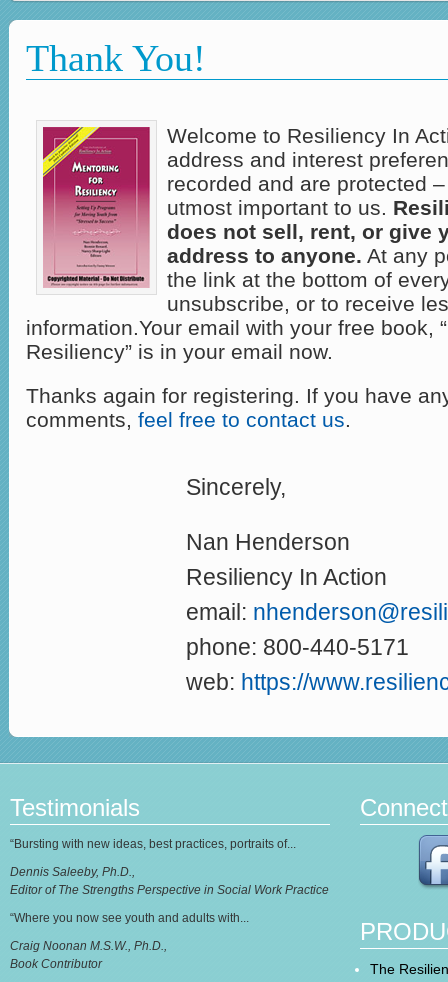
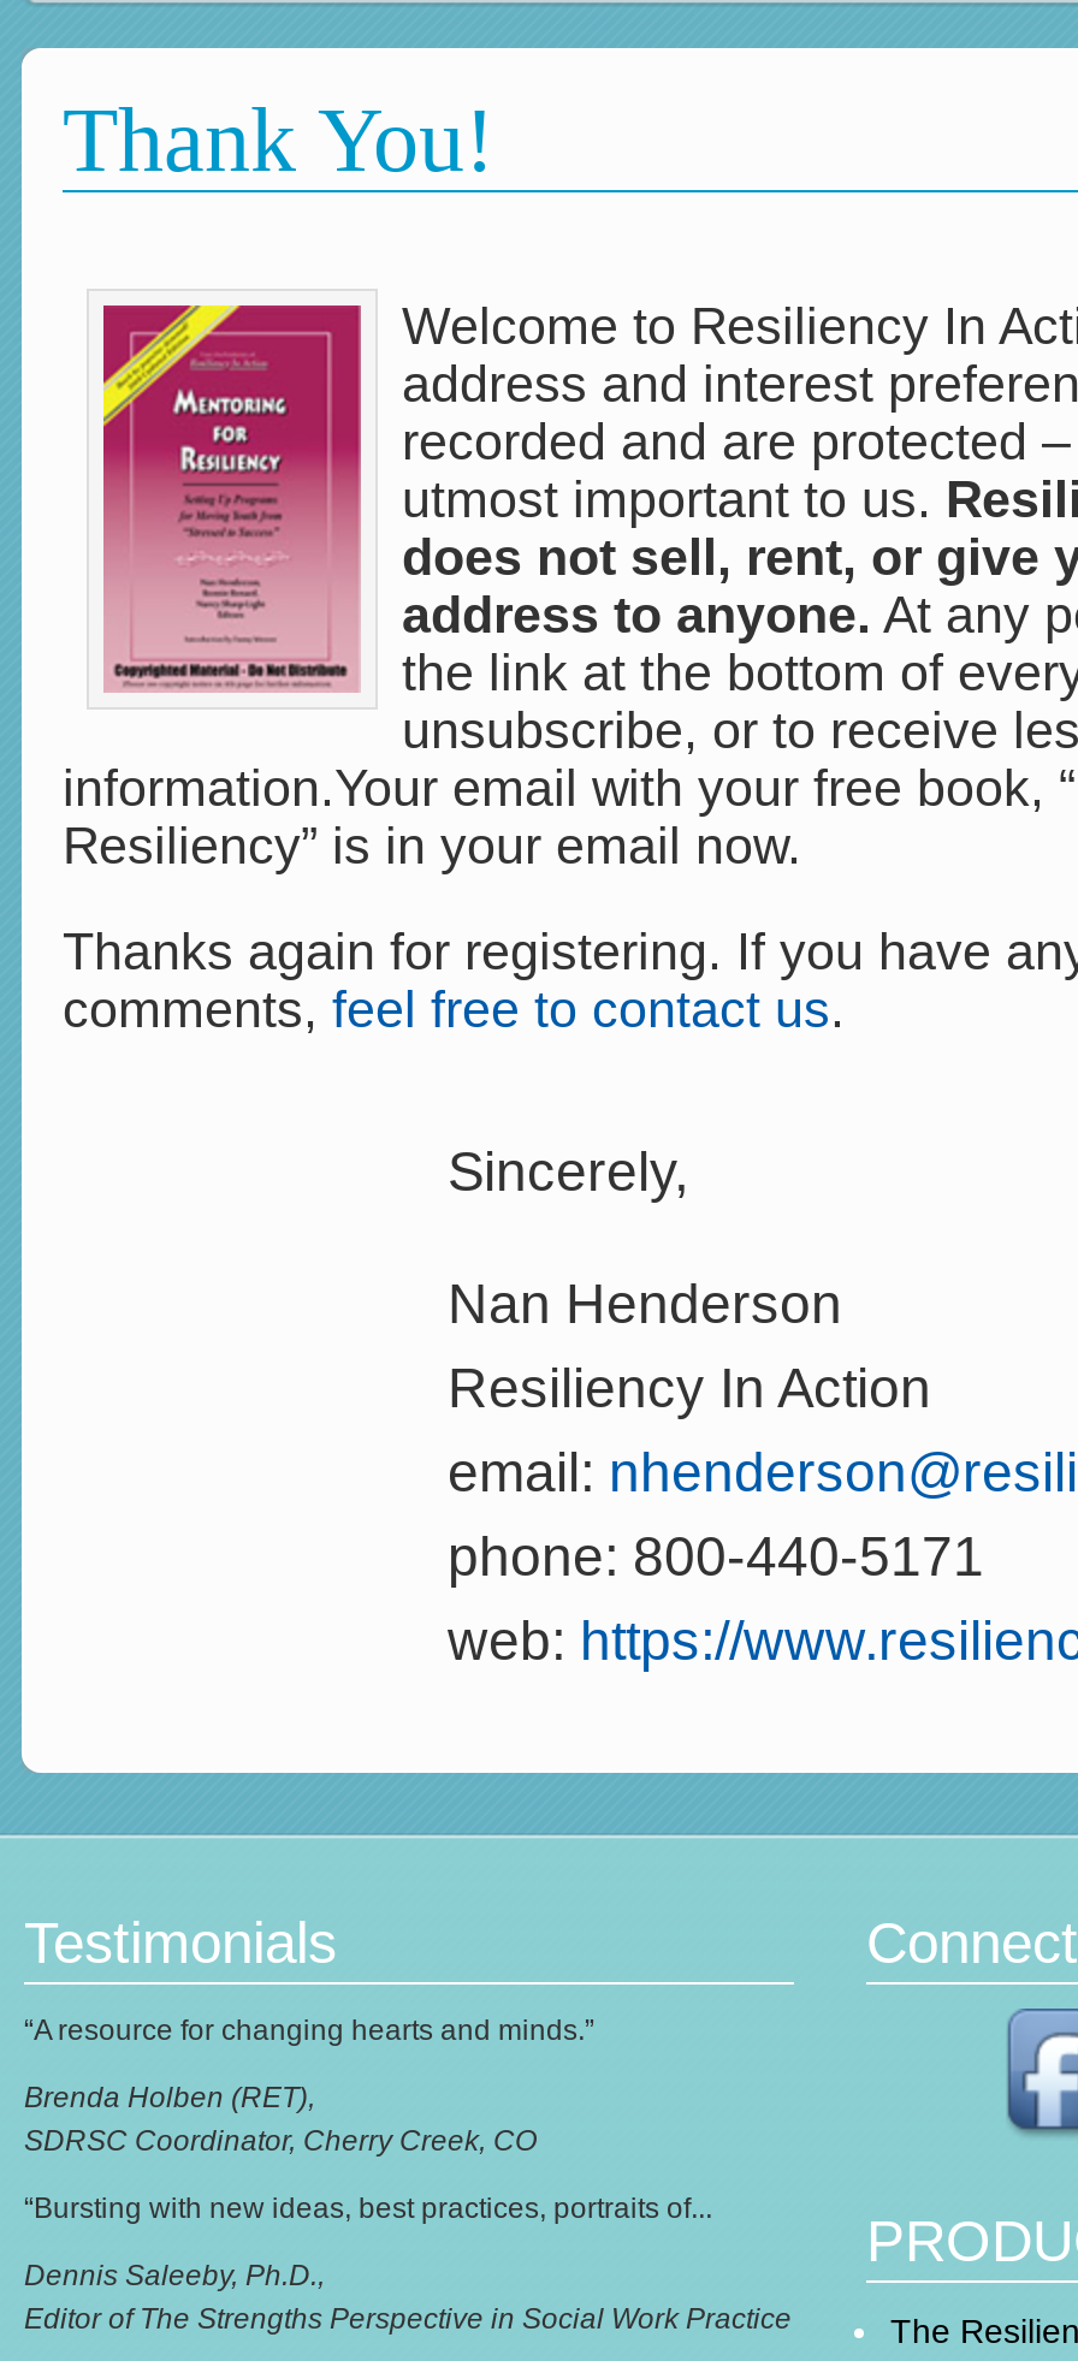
none -> [24,2013,594,2158] “A resource for changing hearts and minds.” | Brenda Holben (RET), | SDRSC Coordinator, Cherry Creek, CO
moved [10,837,329,897] -> [24,2191,792,2336]: “Bursting with new ideas, best practices, portraits of... | Dennis Saleeby, Ph.D., | Editor of The Strengths Perspective in Social Work Practice
[10,911,249,971] “Where you now see youth and adults with... | Craig Noonan M.S.W., Ph.D., | Book Contributor -> none

